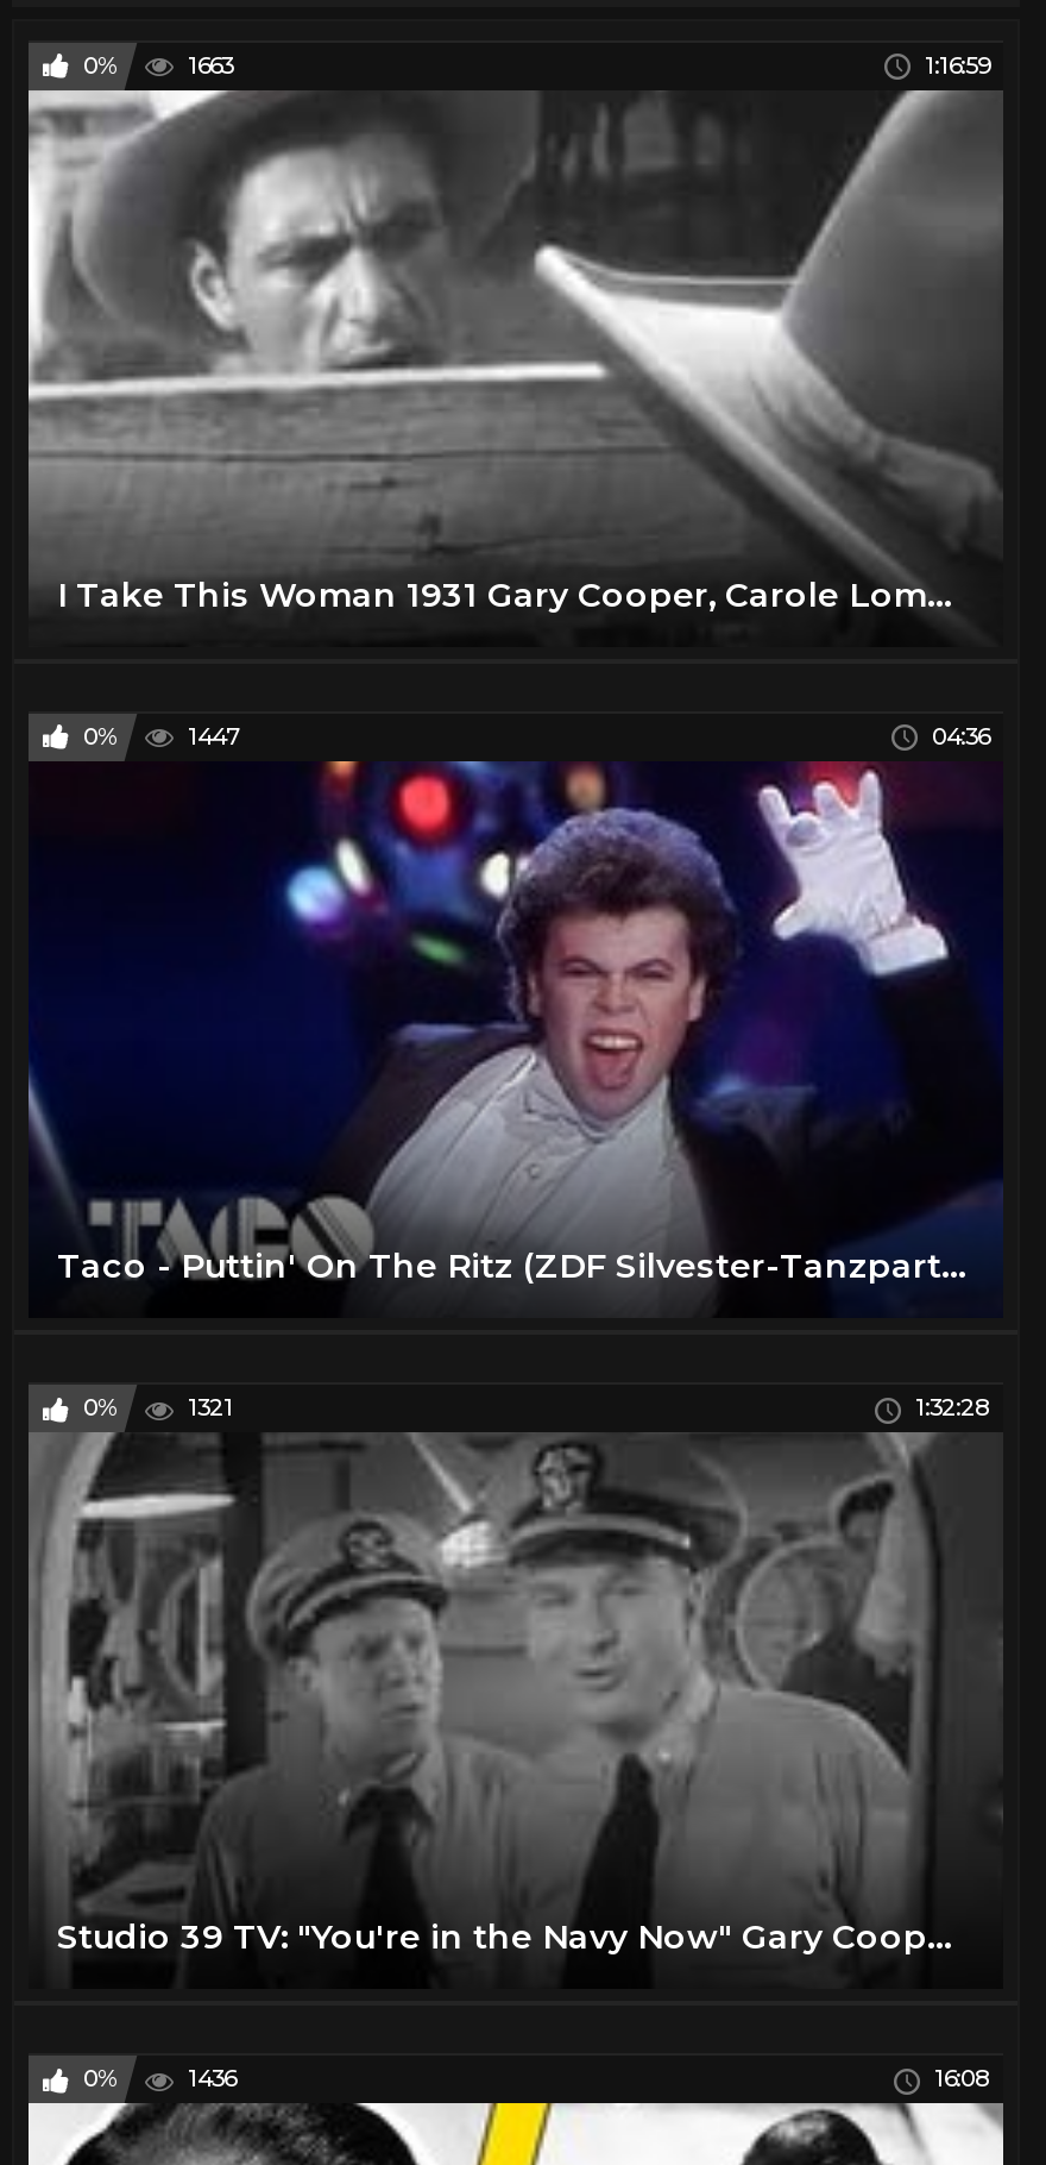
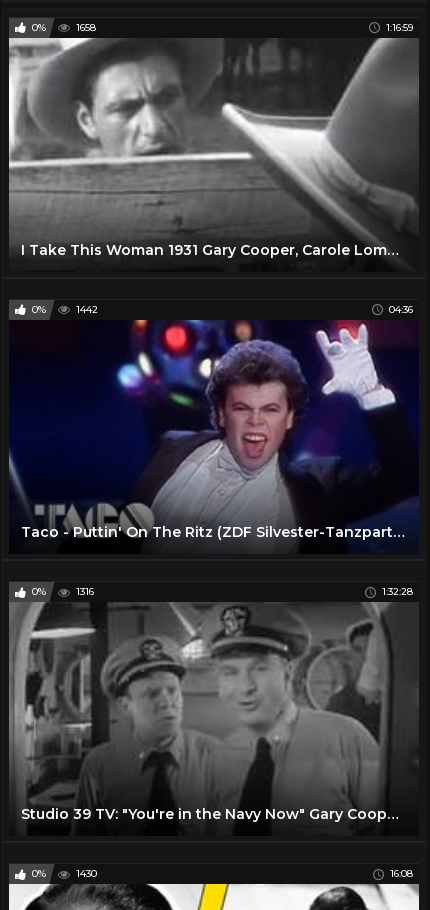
[188,49,233,80] 1663 -> [76,21,96,34] 1658
[188,721,240,752] 1447 -> [76,303,98,316] 1442
[188,1392,233,1423] 1321 -> [76,585,94,598] 1316
[188,2064,235,2095] 1436 -> [76,867,97,880] 1430

